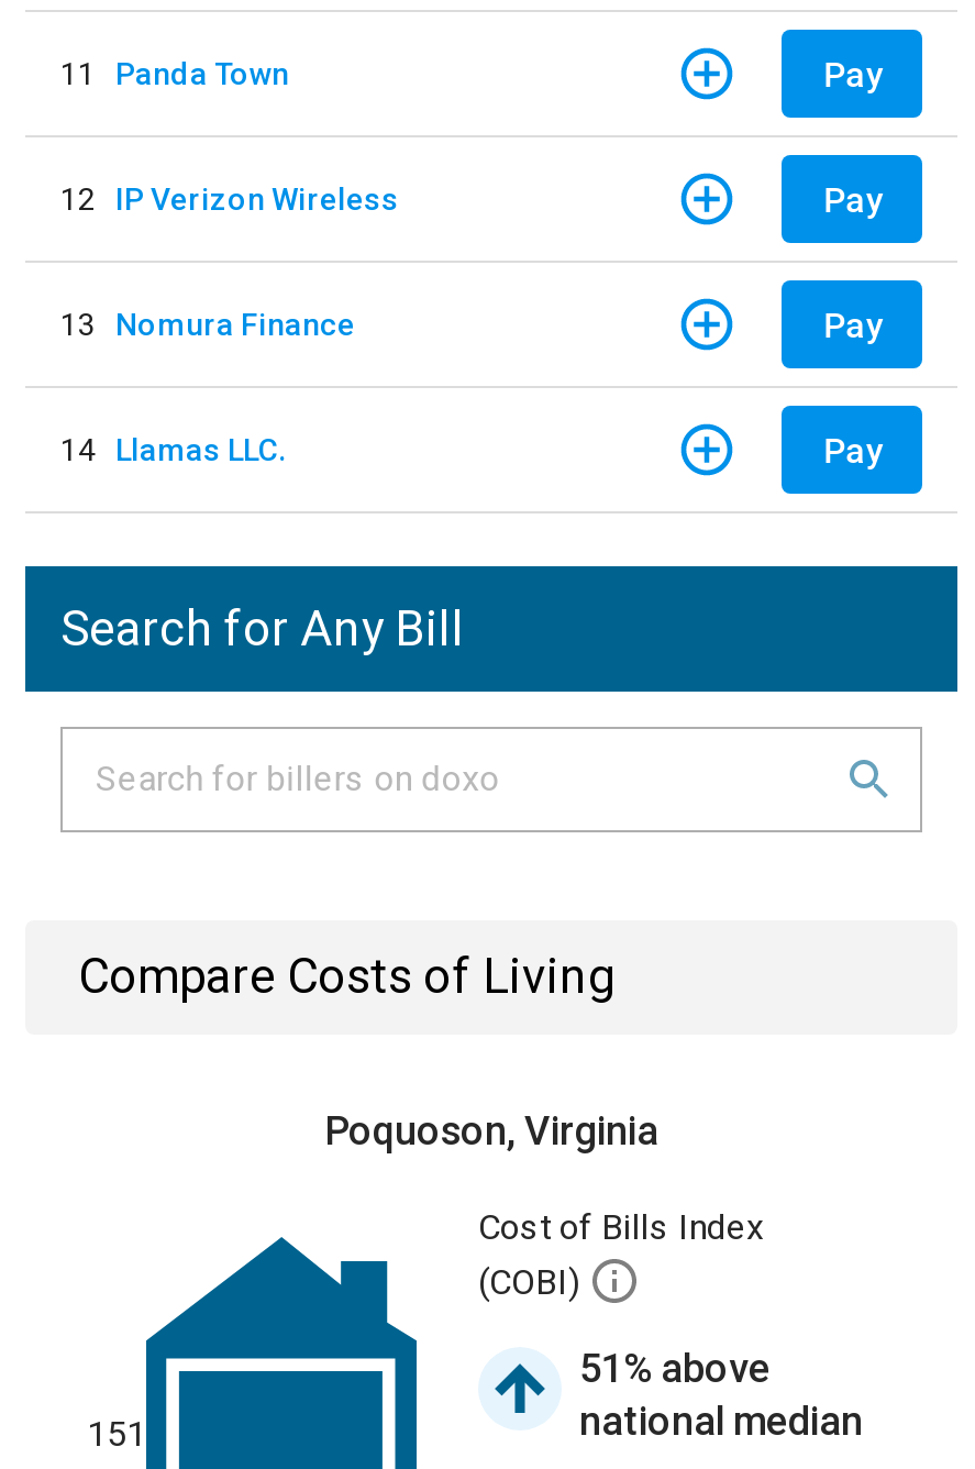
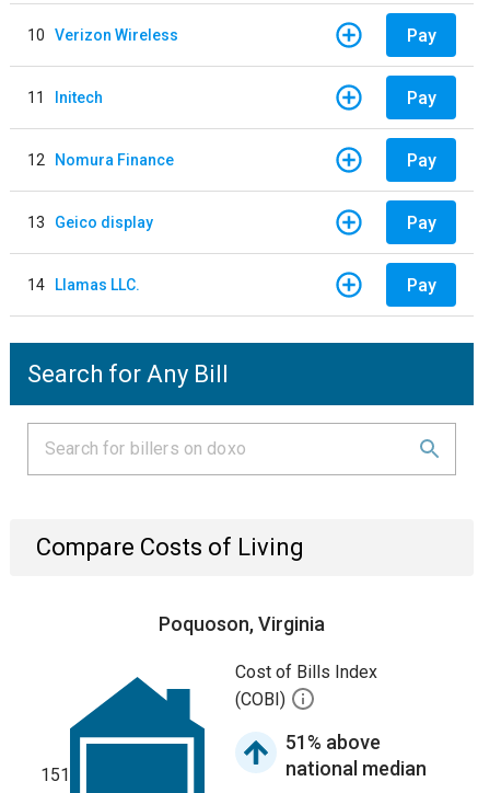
[60,55,289,90] 11 Panda Town -> [27,26,178,43] 10 Verizon Wireless
[60,180,399,216] 12 IP Verizon Wireless -> [27,88,103,106] 11 Initech
[60,306,355,341] 13 Nomura Finance -> [27,150,437,231] 12 Nomura Finance | Pay | 13 Geico display

